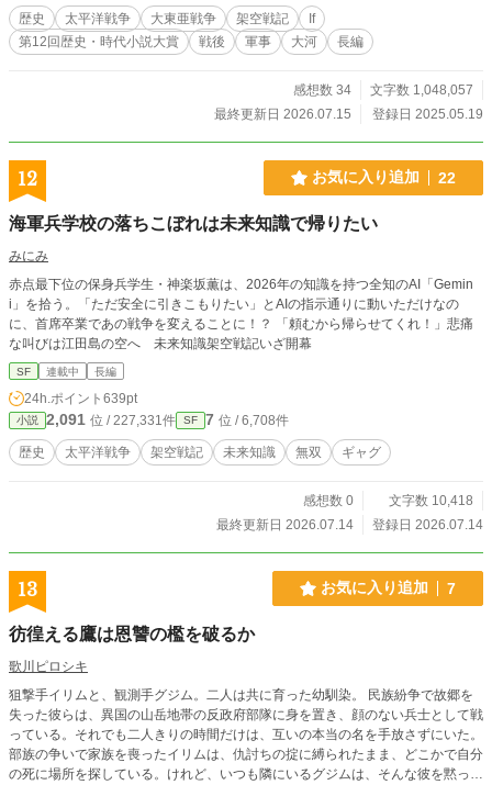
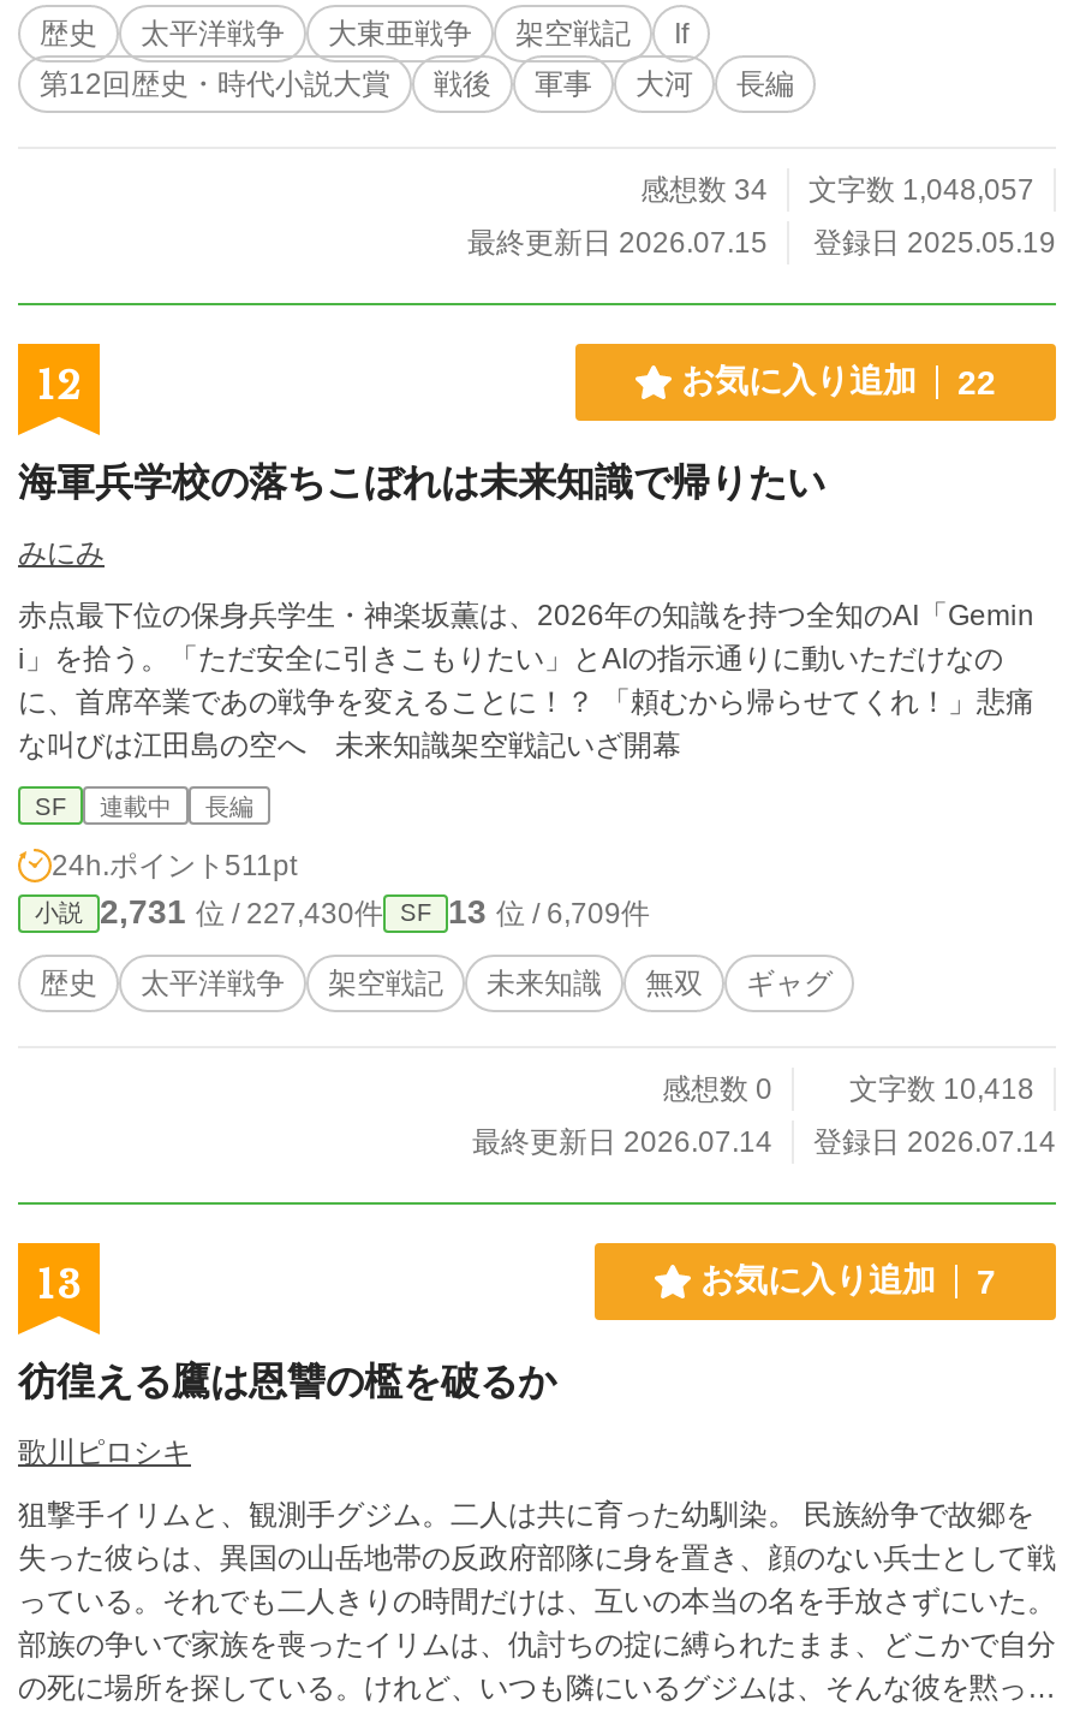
[24,391,137,406] 24h.ポイント639pt -> [52,849,297,882] 24h.ポイント511pt
[46,411,176,428] 2,091位 / 227,331件 -> [100,892,383,931] 2,731位 / 227,430件
[205,411,289,428] 7位 / 6,708件 -> [448,892,650,931] 13位 / 6,709件

